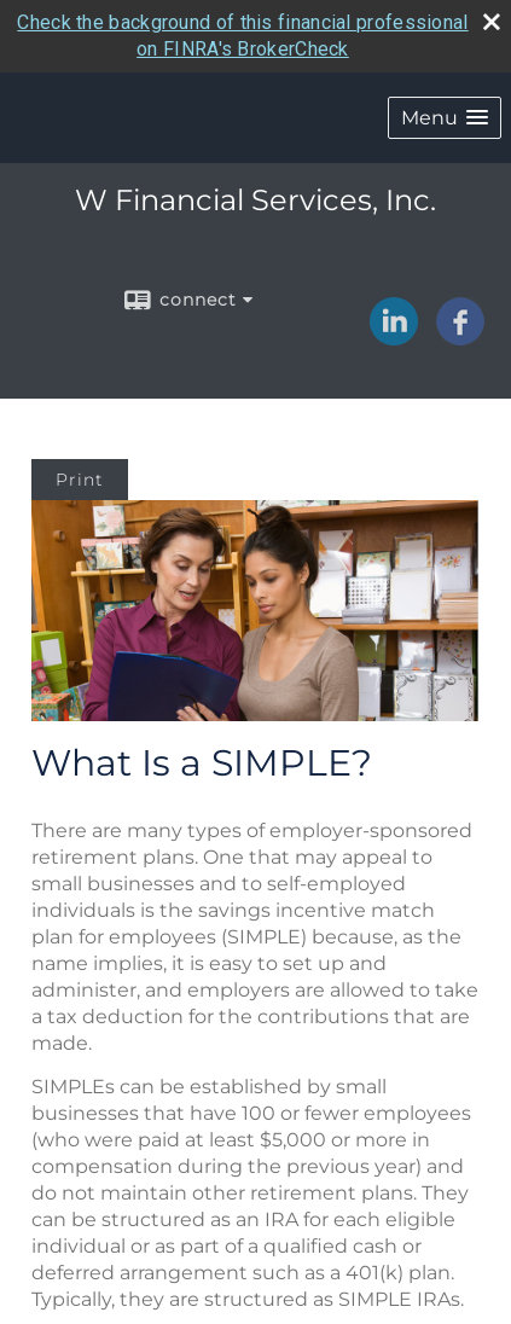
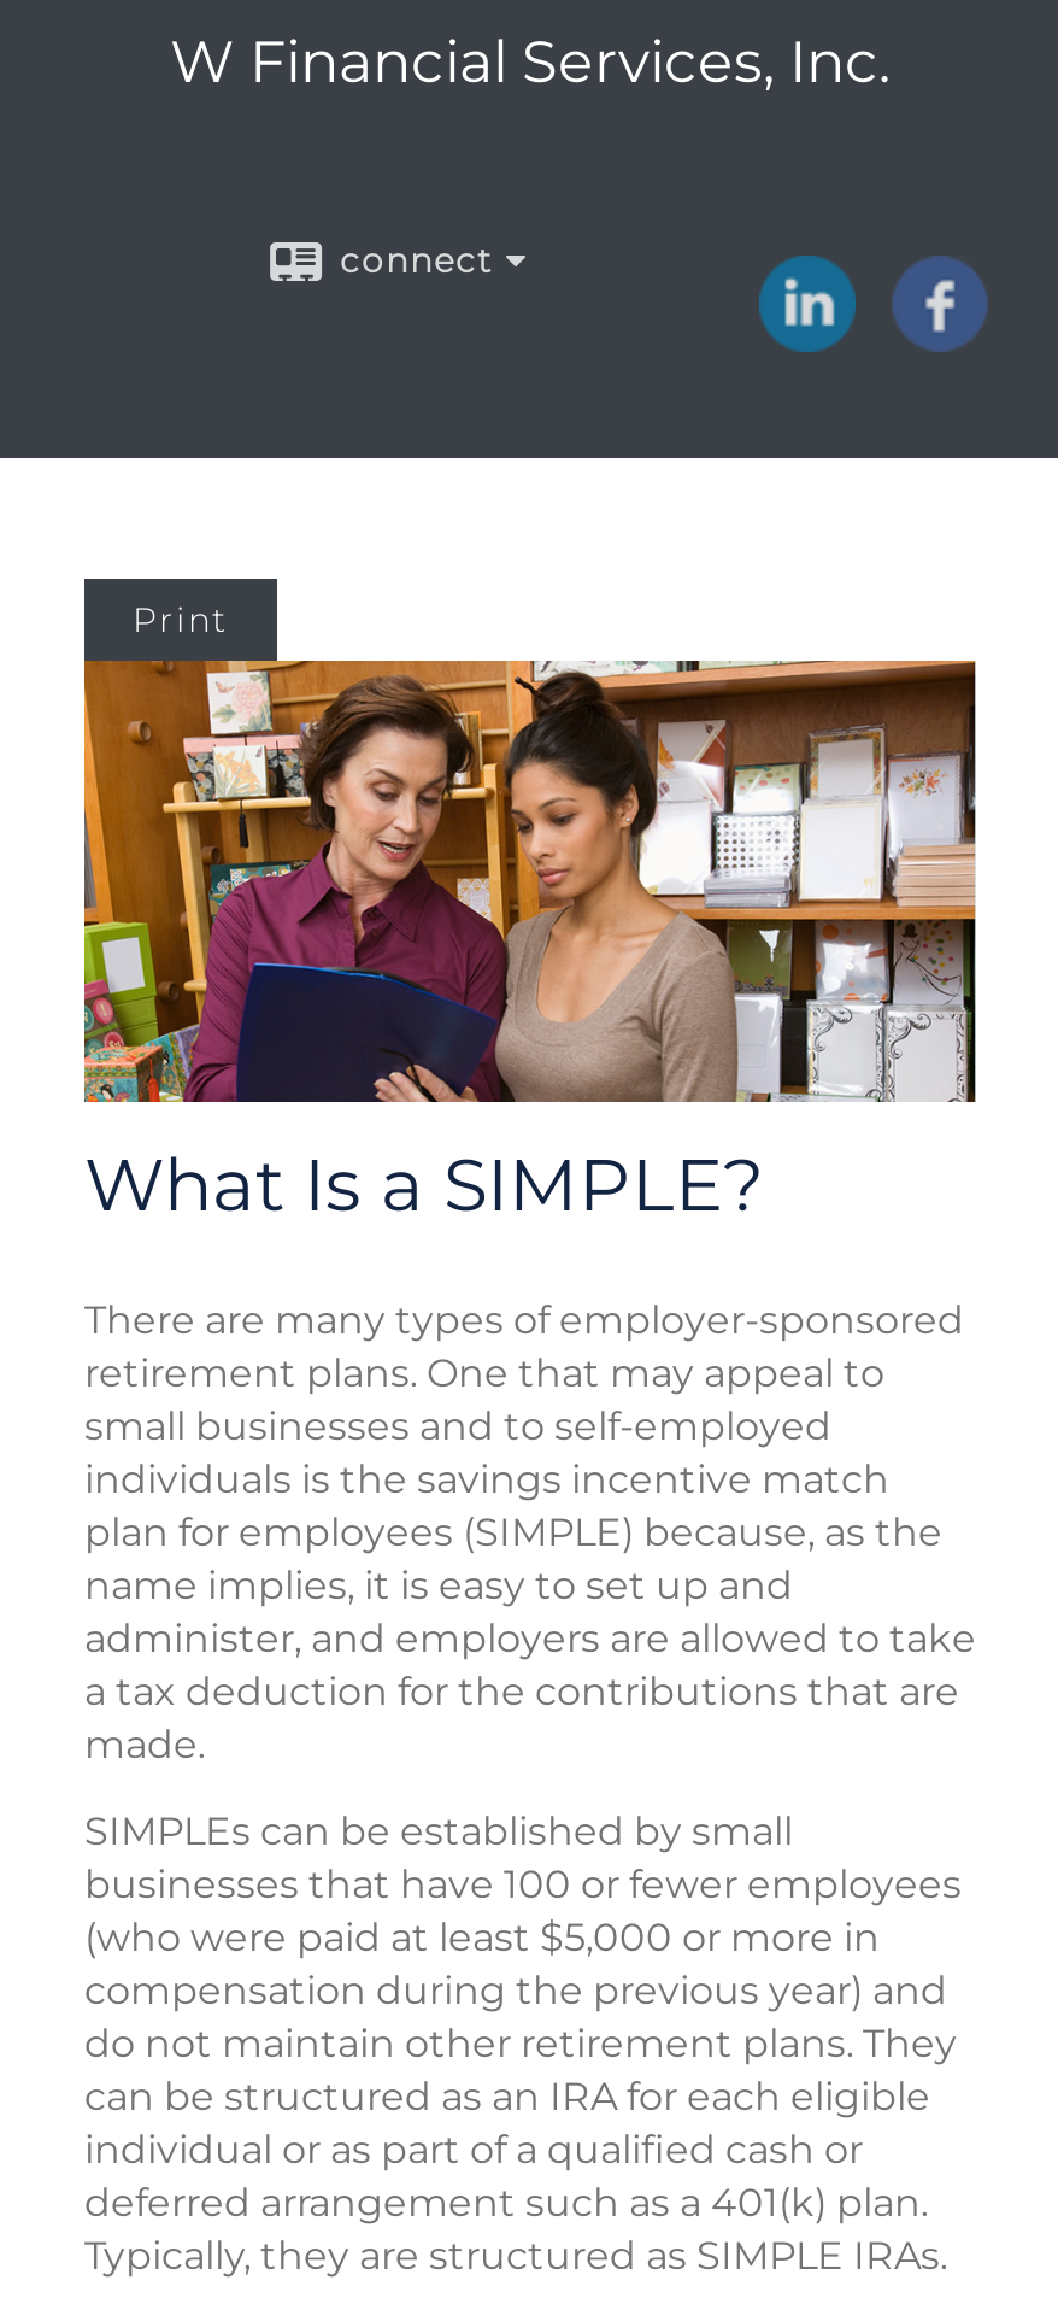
[17,11,468,129] Check the background of this financial professional | on FINRA's BrokerCheck | Menu -> none

